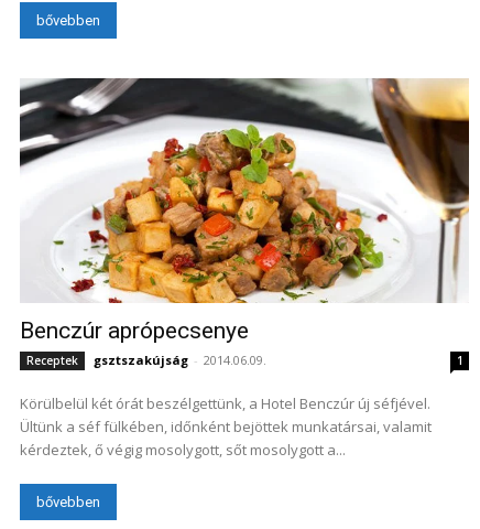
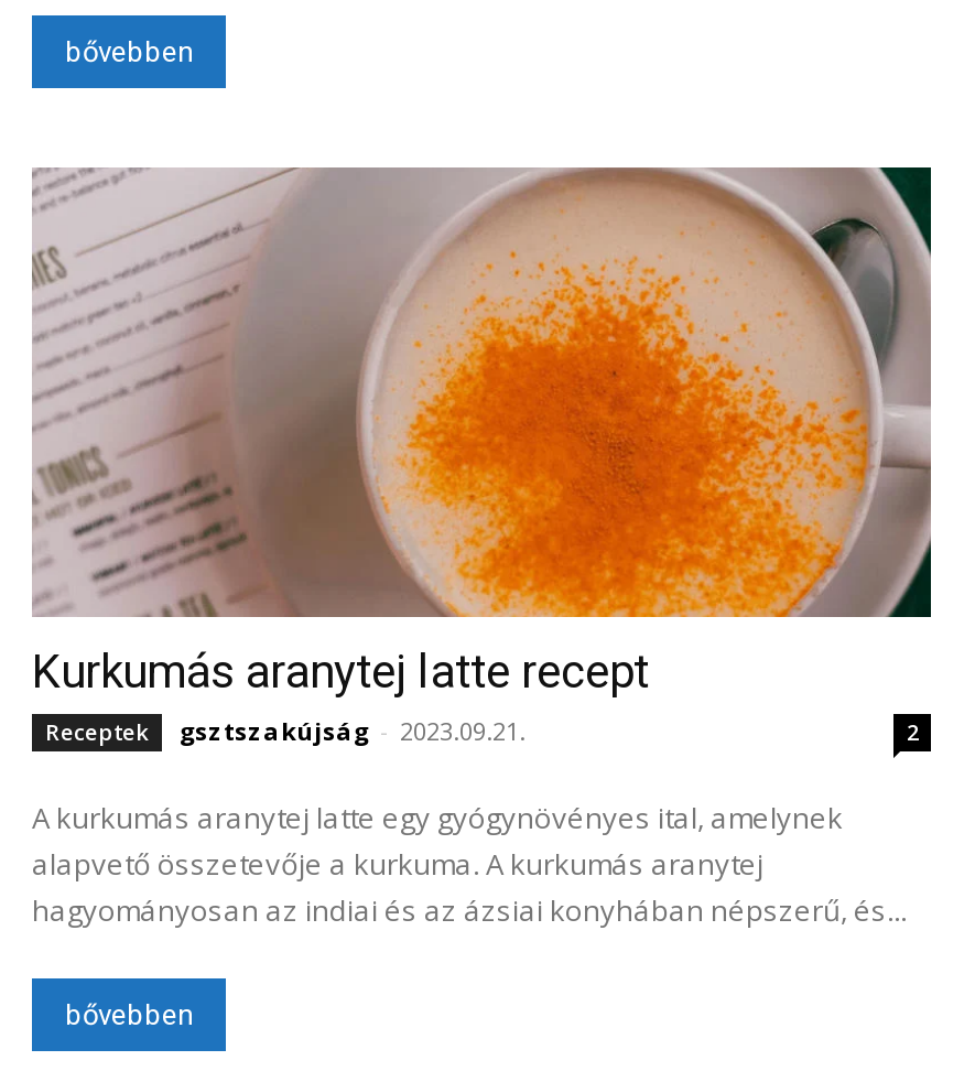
[19,77,470,344] [image] | Benczúr aprópecsenye -> [32,165,933,698] [image] | Kurkumás aranytej latte recept
[94,351,463,368] gsztszakújság - 2014.06.09. | 1 -> [180,714,920,747] gsztszakújság - 2023.09.21. | 2
[20,393,432,459] Körülbelül két órát beszélgettünk, a Hotel Benczúr új séfjével. | Ültünk a séf fülkében, időnként bejöttek munkatársai, valamit | kérdeztek, ő végig mosolygott, sőt mosolygott a... -> [32,797,907,930] A kurkumás aranytej latte egy gyógynövényes ital, amelynek | alapvető összetevője a kurkuma. A kurkumás aranytej | hagyományosan az indiai és az ázsiai konyhában népszerű, és...

